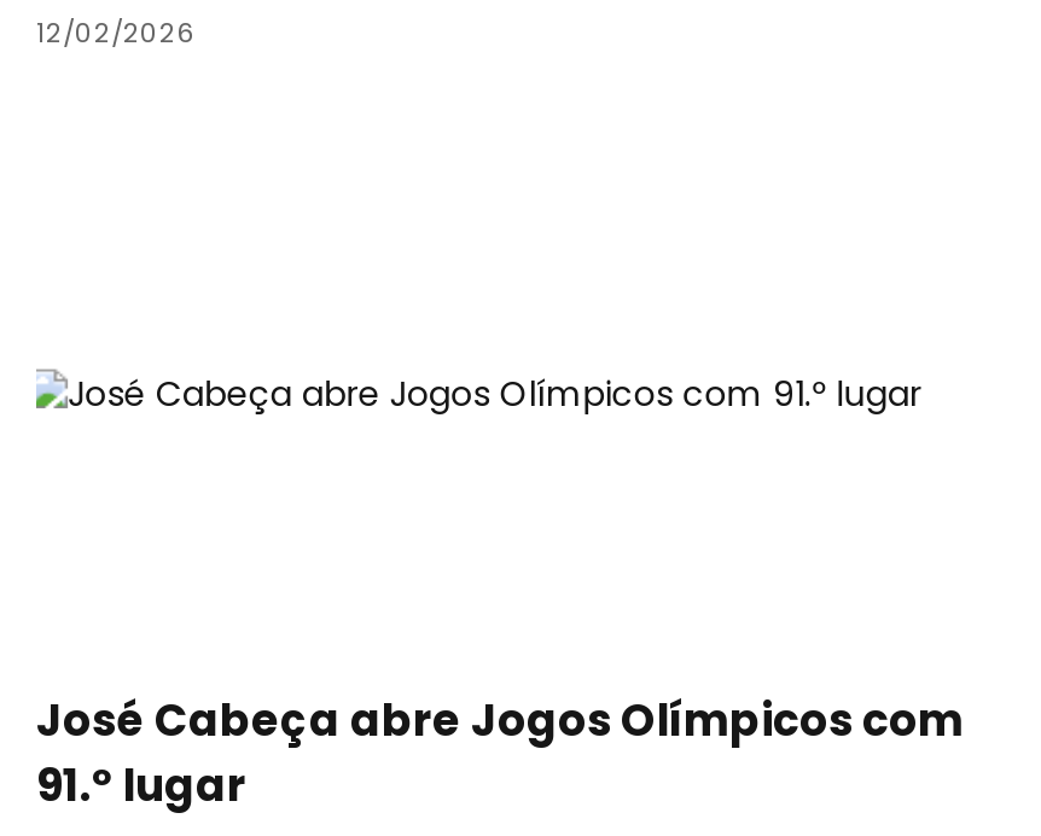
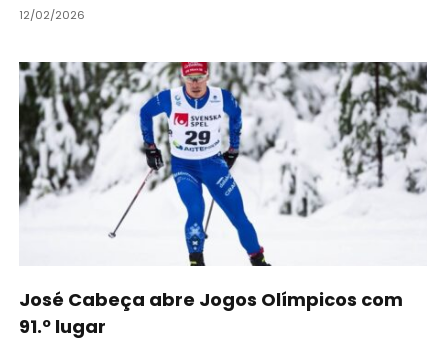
none -> [18,61,428,267] [image]

